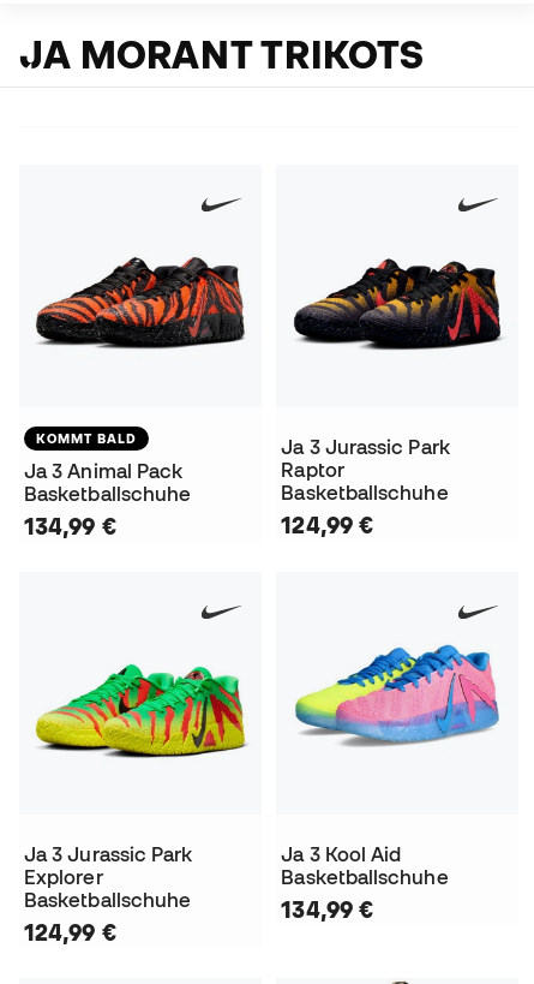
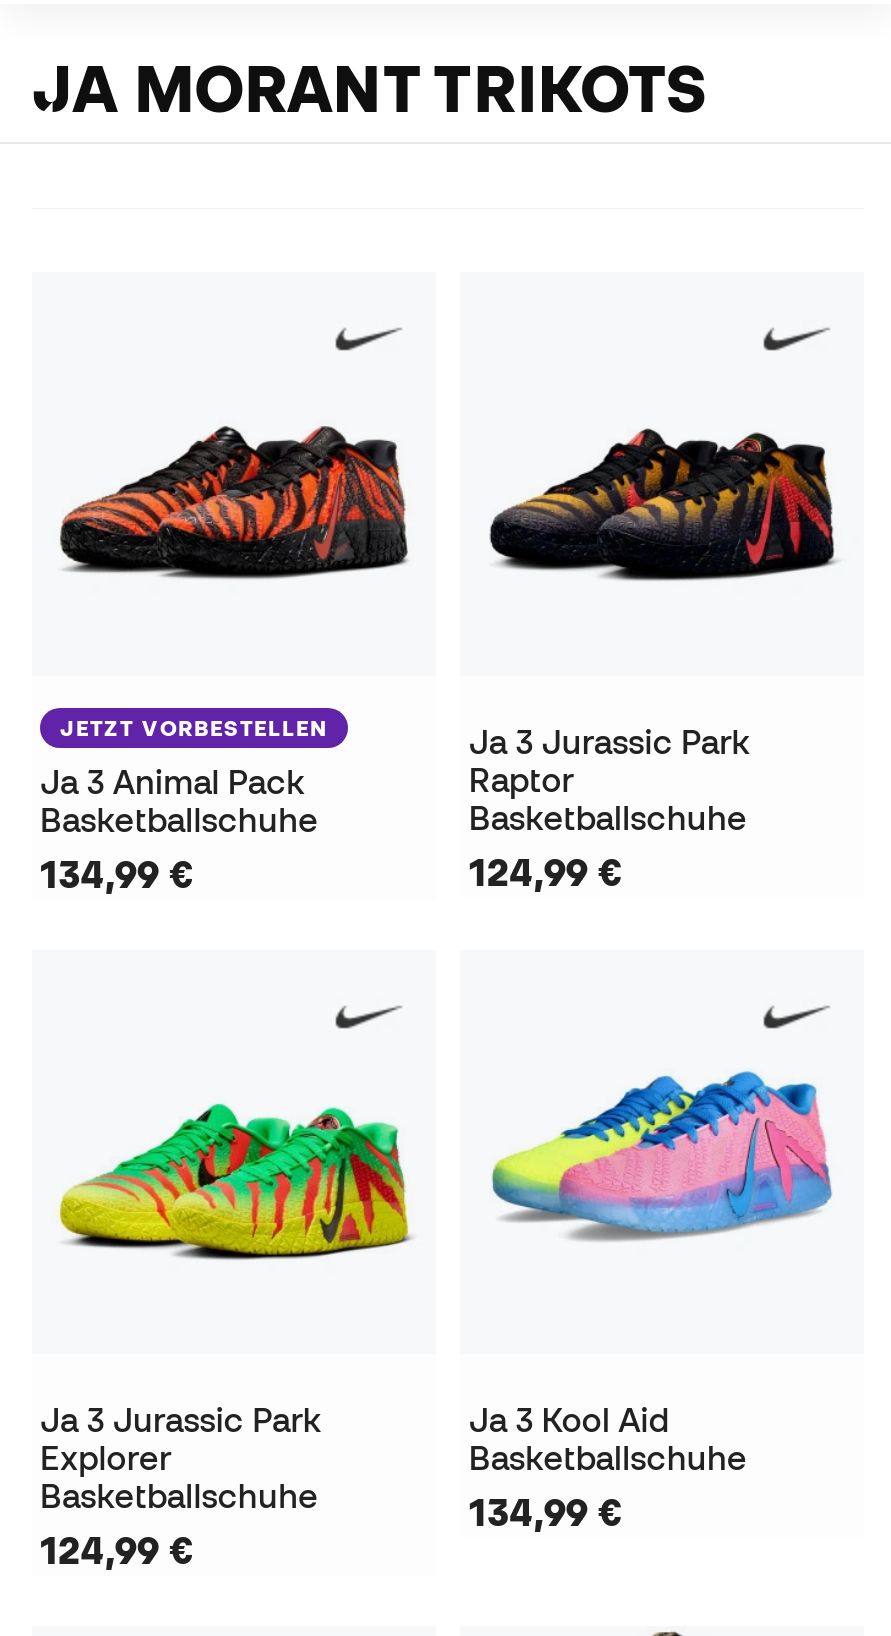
[36,431,137,445] KOMMT BALD -> [60,715,328,739] JETZT VORBESTELLEN

